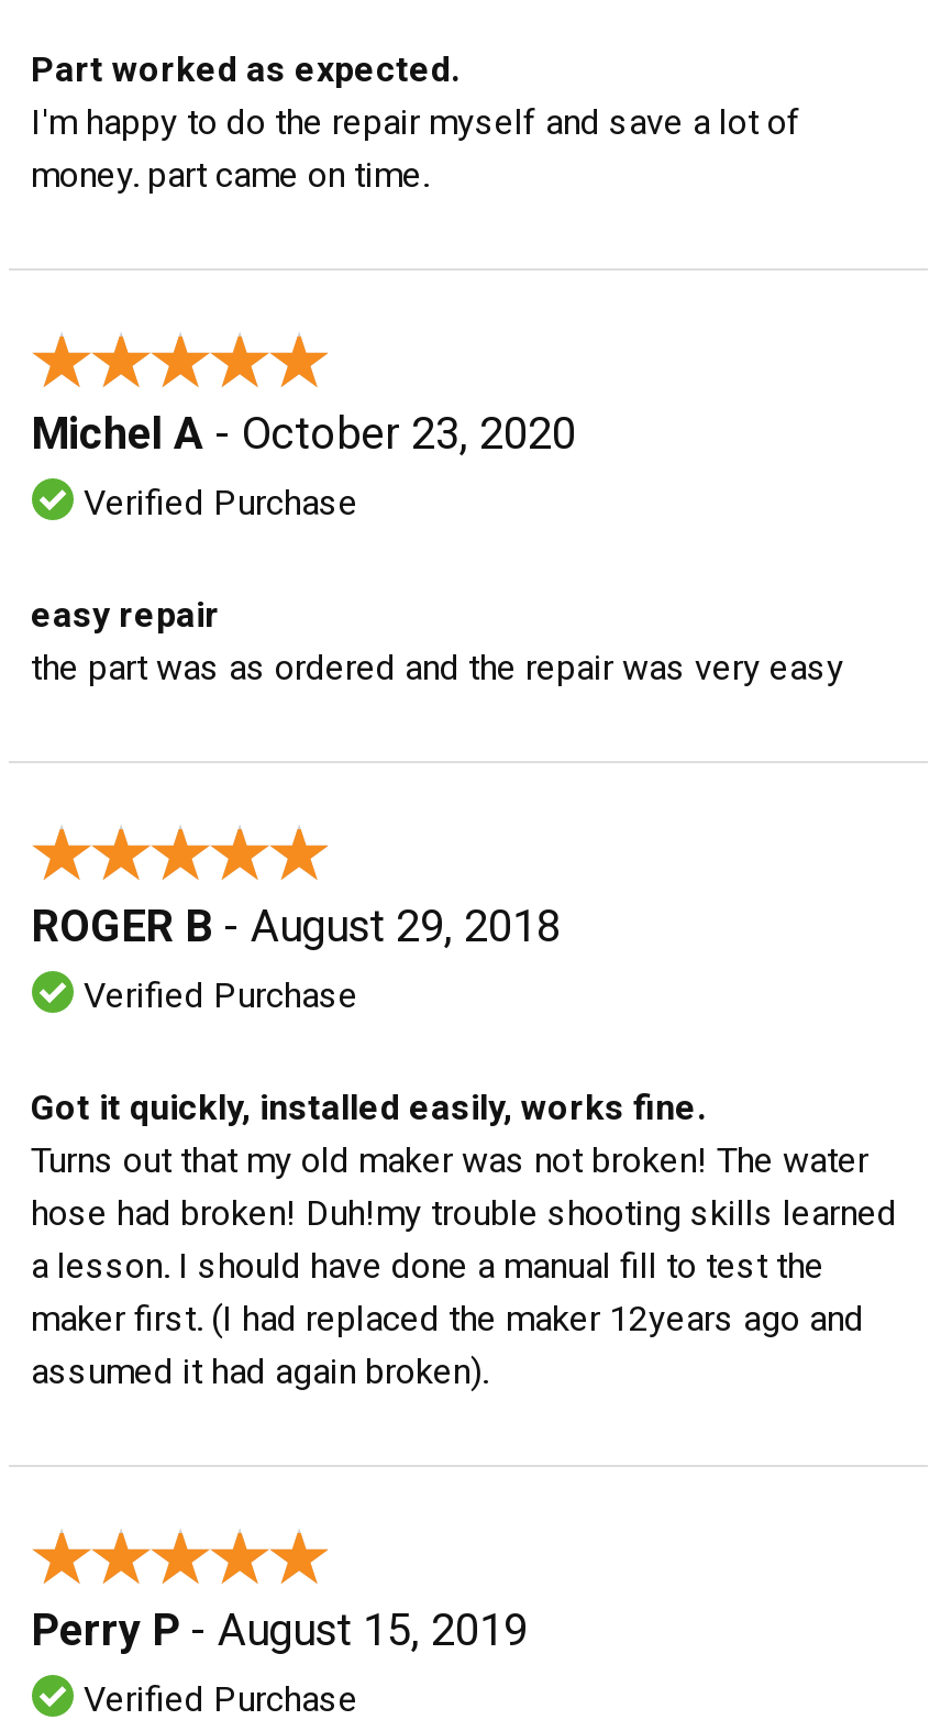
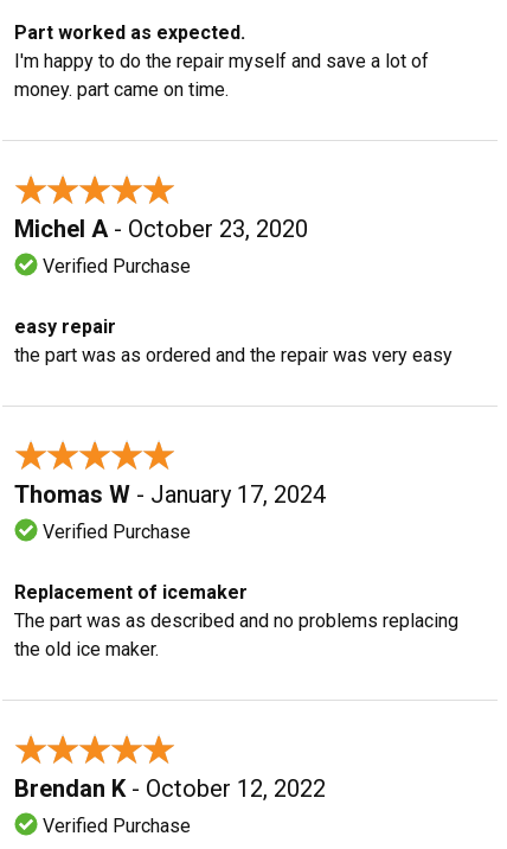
[31,898,561,951] ROGER B - August 29, 2018 -> [14,481,326,509] Thomas W - January 17, 2024
[31,1085,897,1391] Got it quickly, installed easily, works fine. | Turns out that my old maker was not broken! The water | hose had broken! Duh!my trouble shooting skills learned | a lesson. I should have done a manual fill to test the | maker first. (I had replaced the maker 12years ago and | assumed it had again broken). -> [14,581,458,661] Replacement of icemaker | The part was as described and no problems replacing | the old ice maker.
[31,1602,528,1655] Perry P - August 15, 2019 -> [14,775,326,803] Brendan K - October 12, 2022

